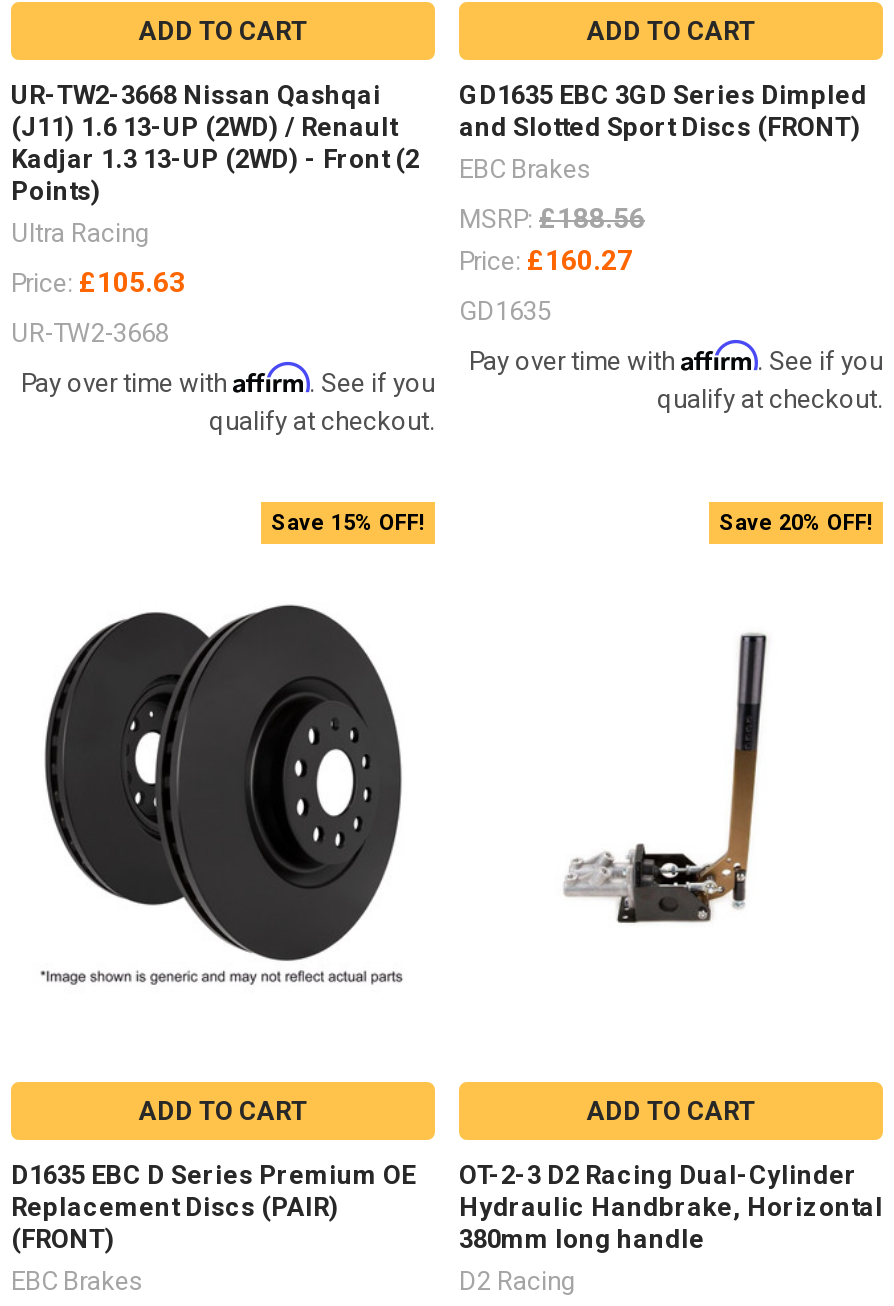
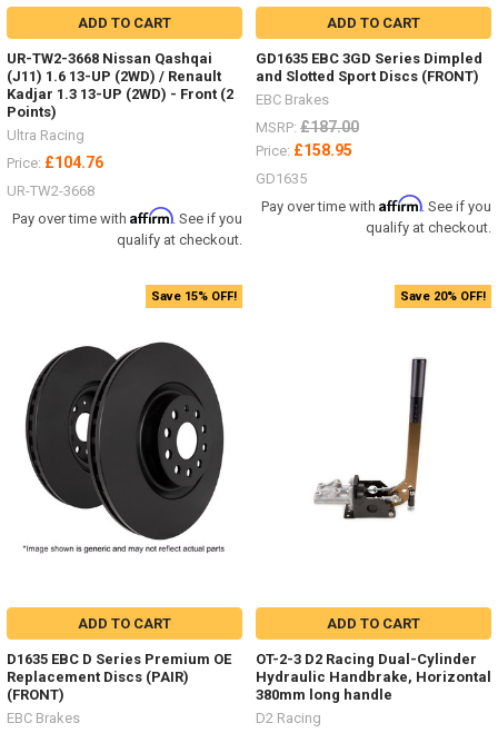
[459,201,645,233] MSRP: £188.56 -> [256,118,359,135] MSRP: £187.00
[459,243,633,275] Price: £160.27 -> [256,141,352,159] Price: £158.95
[11,265,185,297] Price: £105.63 -> [7,153,103,171] Price: £104.76

